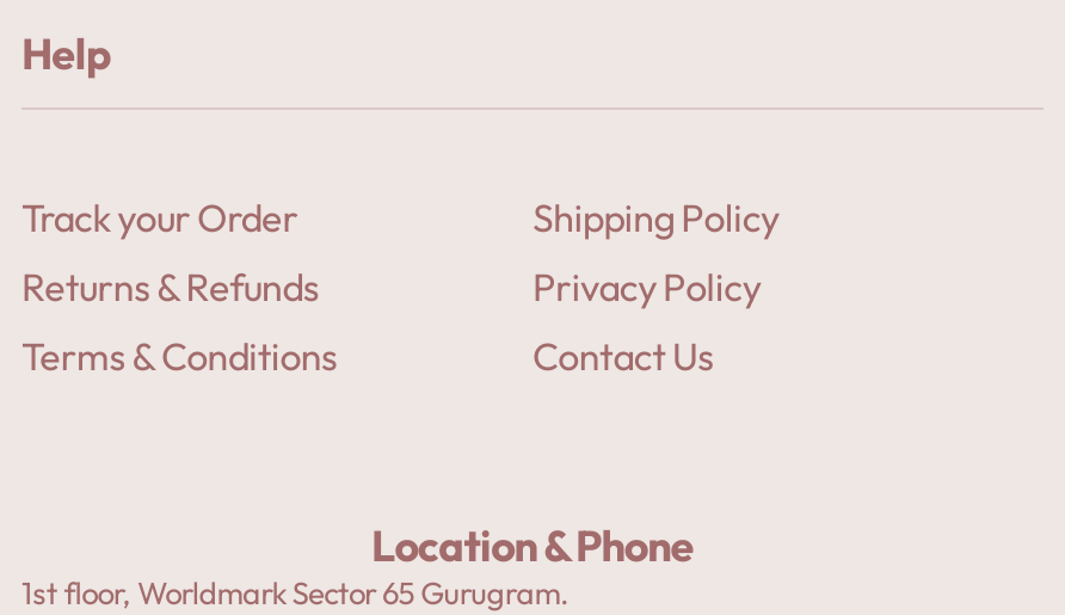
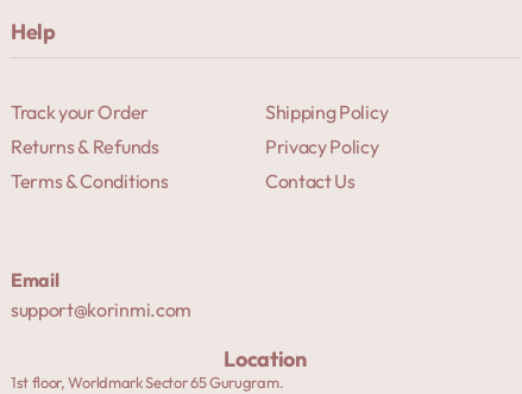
[371,517,693,572] Location & Phone -> [11,268,306,373] Email | support@korinmi.com | Location

